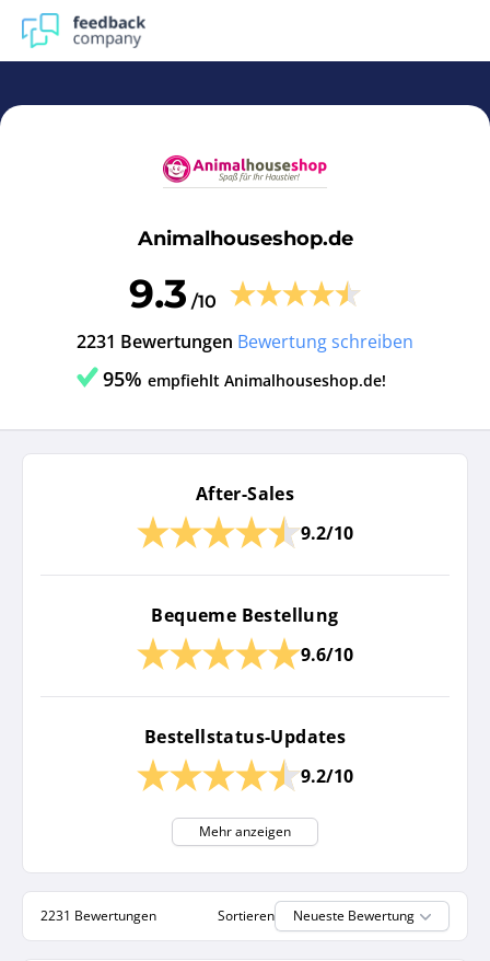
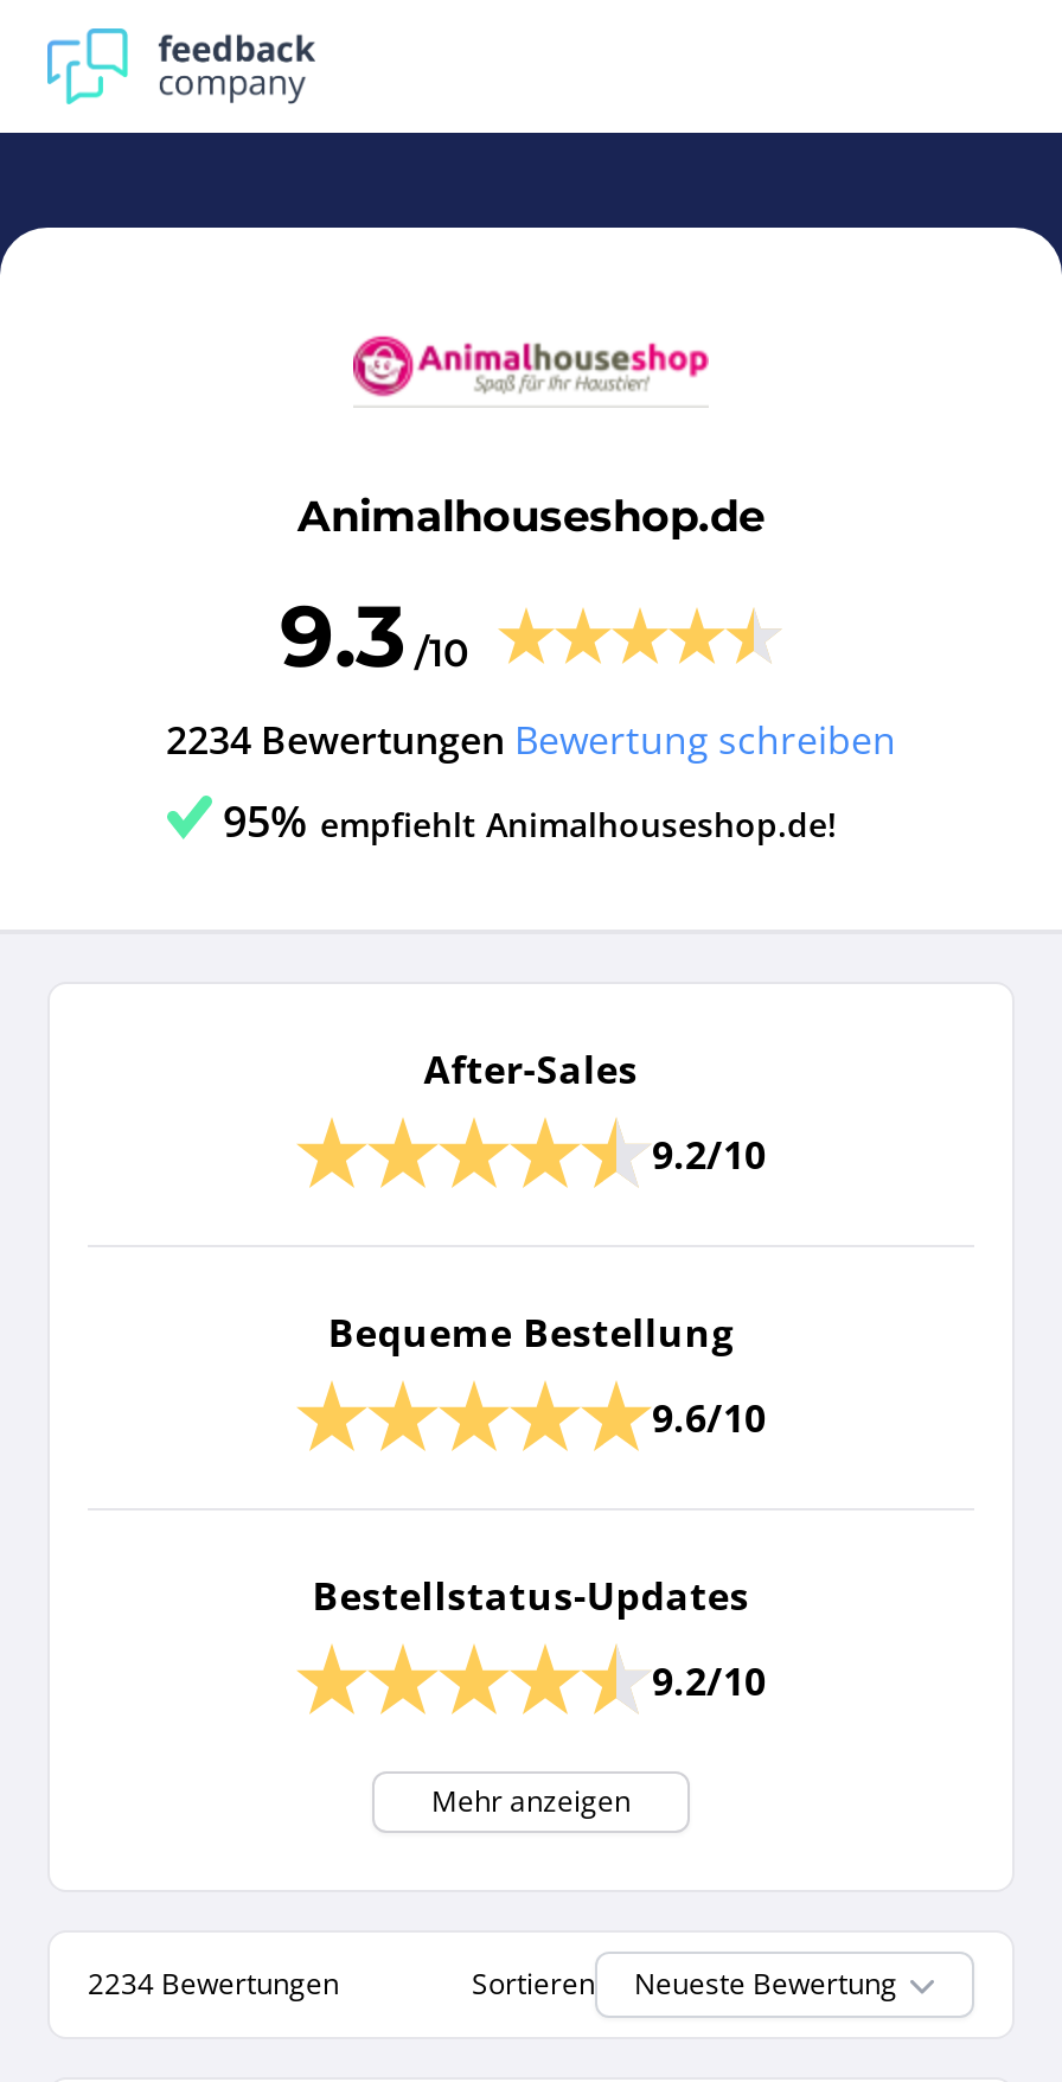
[77,329,413,353] 2231 Bewertungen Bewertung schreiben -> [166,714,896,766] 2234 Bewertungen Bewertung schreiben
[40,906,156,925] 2231 Bewertungen -> [88,1963,339,2004] 2234 Bewertungen

